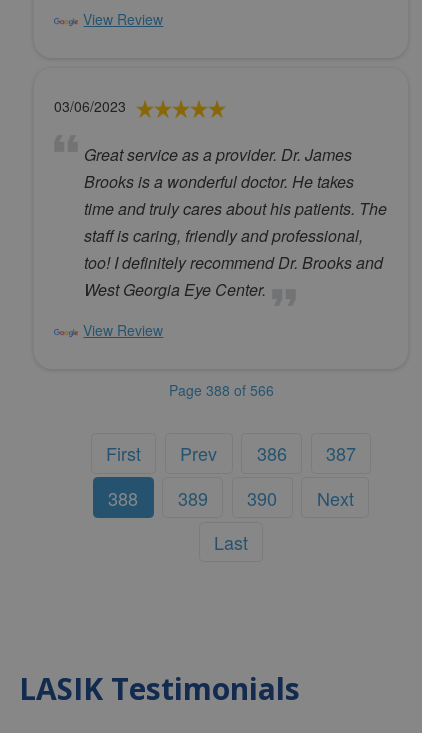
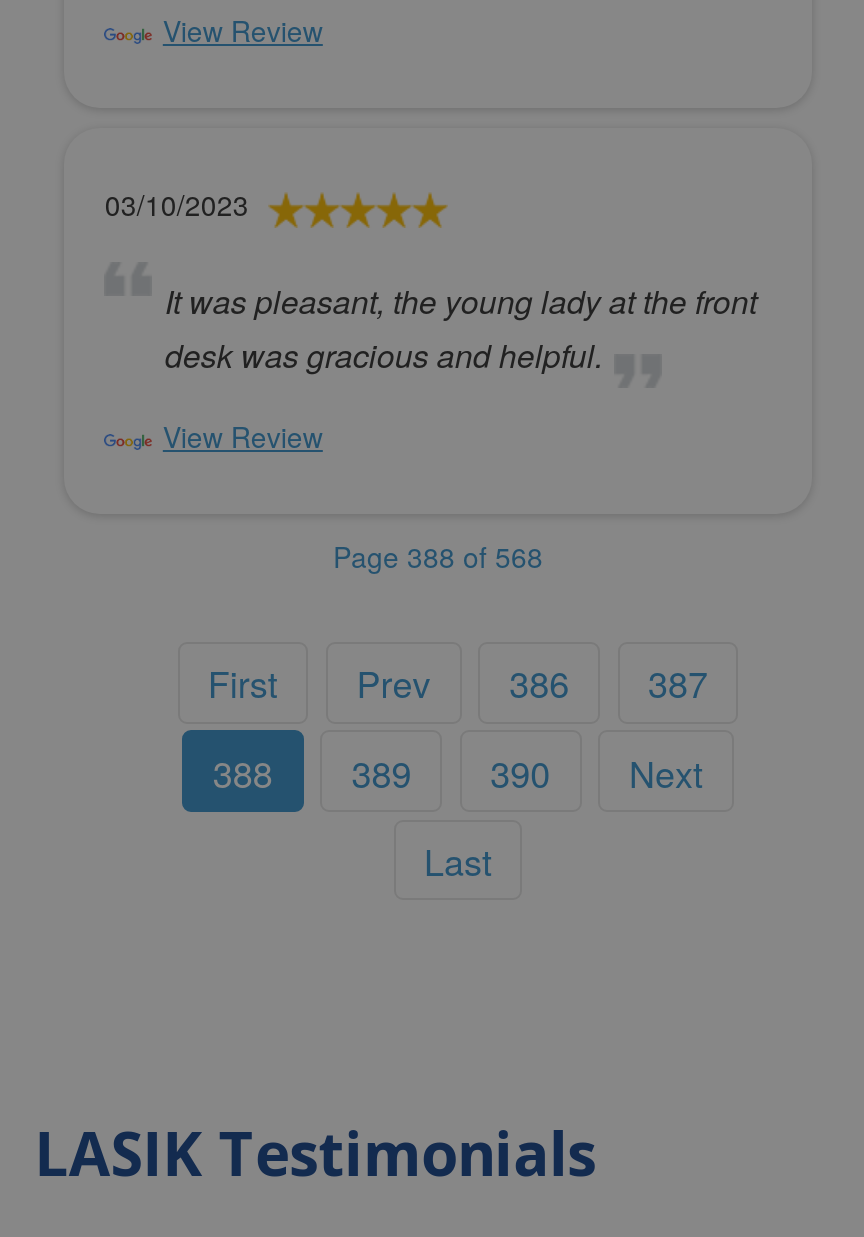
[54,96,126,116] 03/06/2023 -> [105,184,249,224] 03/10/2023
[84,143,387,301] Great service as a provider. Dr. James | Brooks is a wonderful doctor. He takes | time and truly cares about his patients. The | staff is caring, friendly and professional, | too! I definitely recommend Dr. Brooks and | West Georgia Eye Center. -> [165,278,757,378] It was pleasant, the young lady at the front | desk was gracious and helpful.
[168,380,273,400] Page 388 of 566 -> [333,536,543,576] Page 388 of 568

